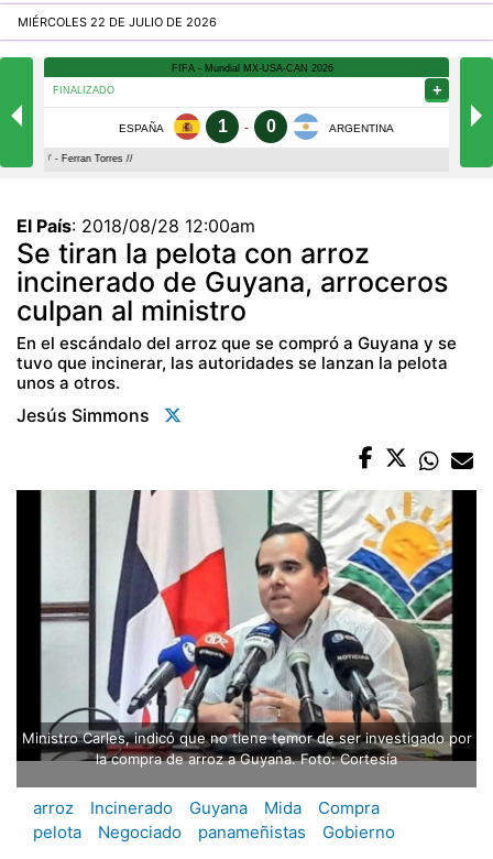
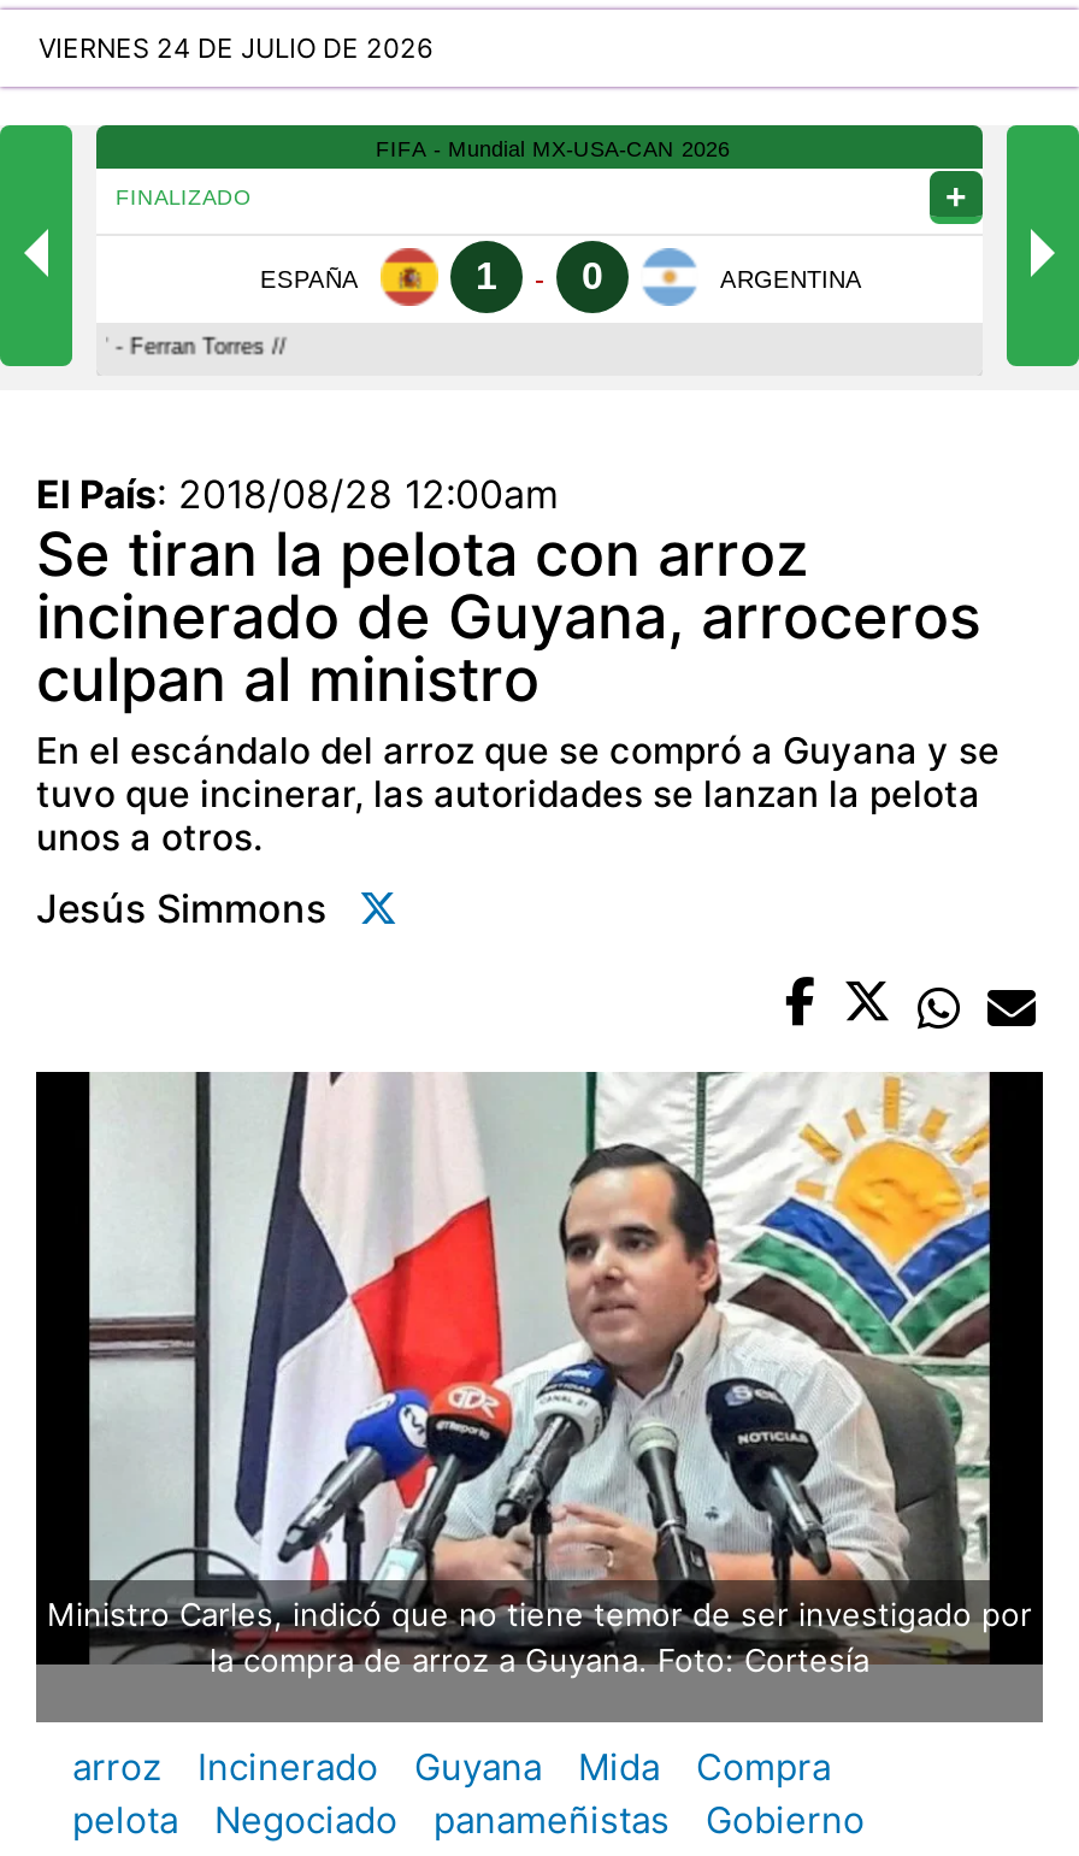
[18,15,217,30] MIÉRCOLES 22 DE JULIO DE 2026 -> [39,33,434,66] VIERNES 24 DE JULIO DE 2026

